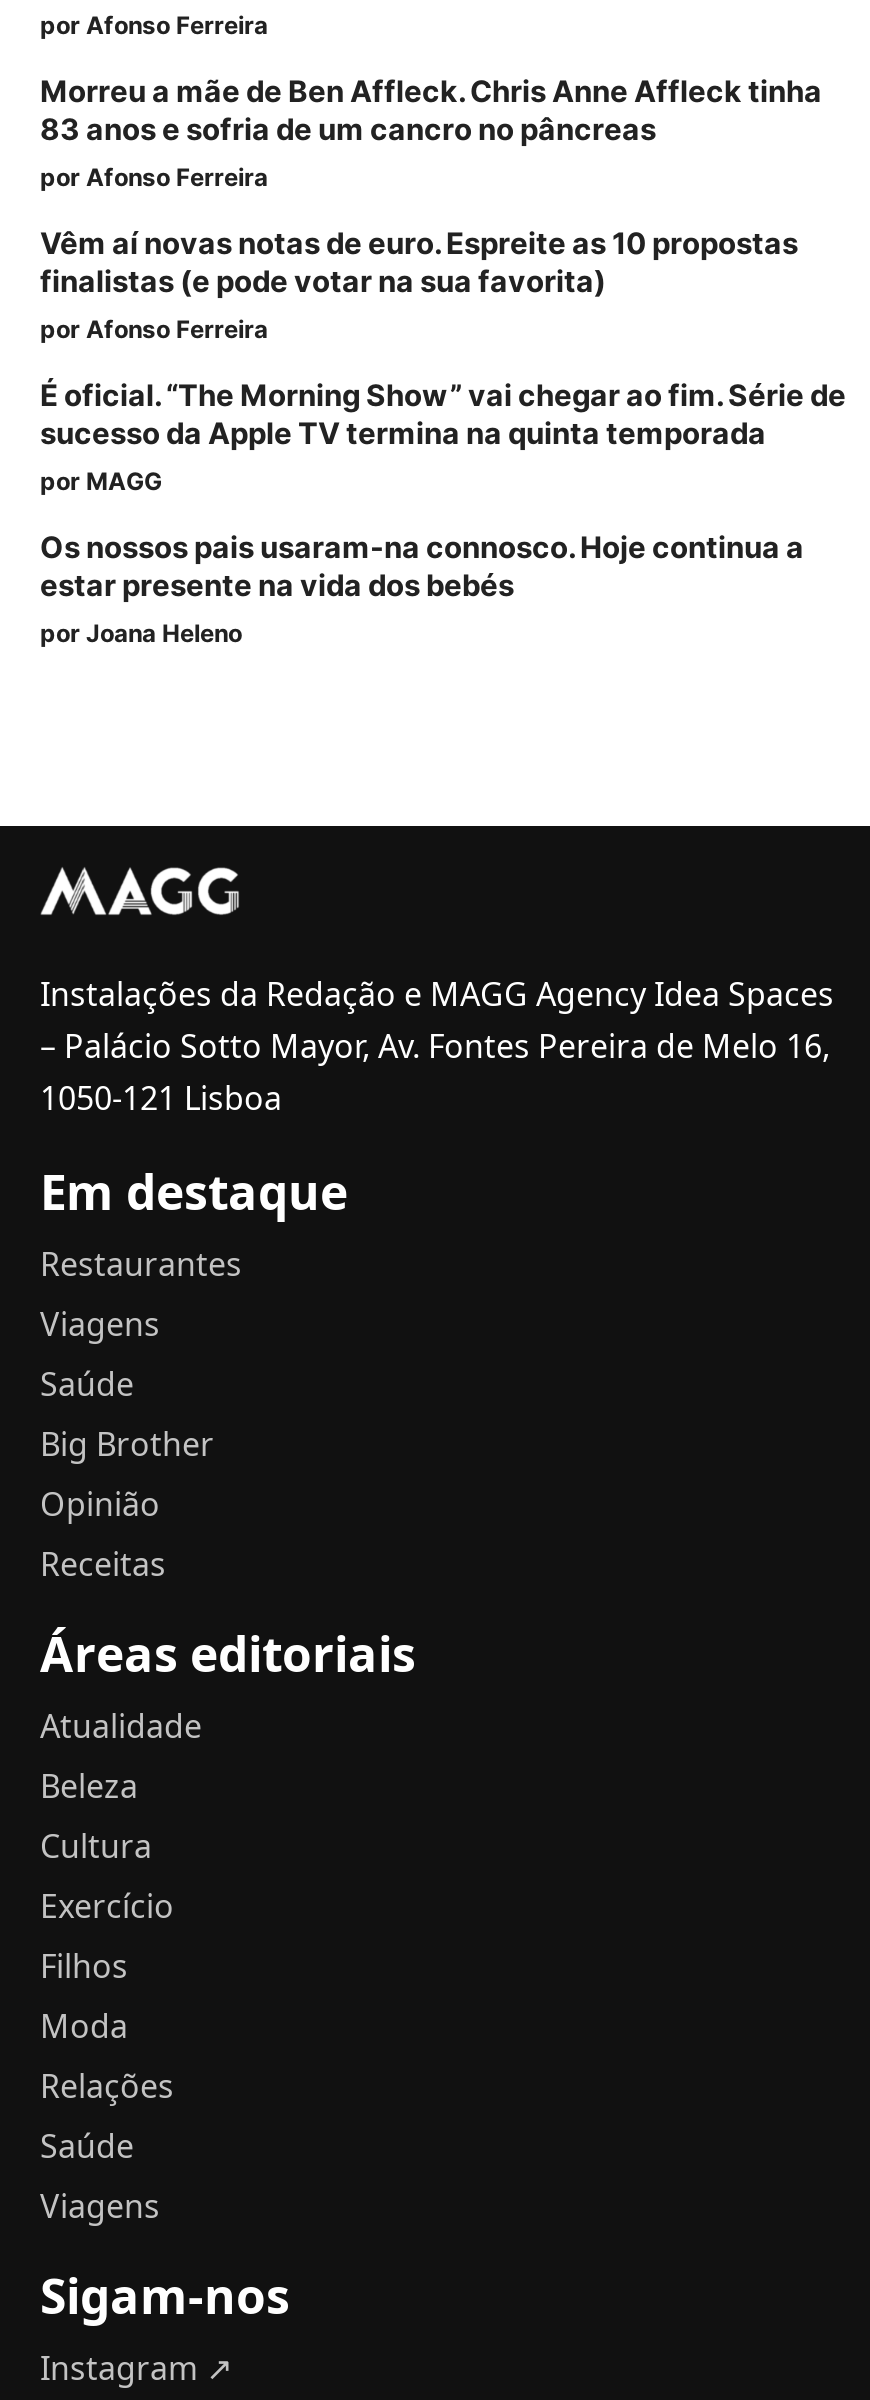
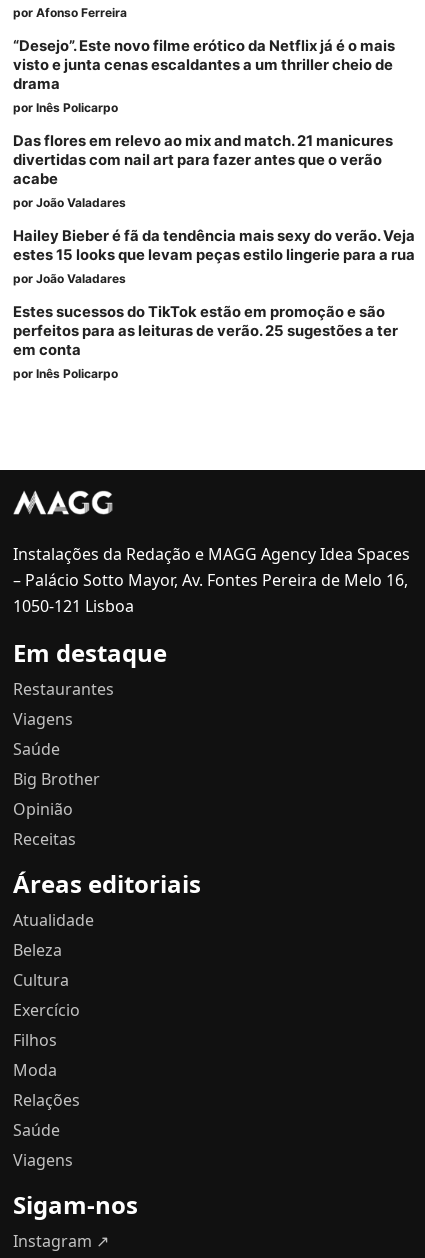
[40,73,822,191] Morreu a mãe de Ben Affleck. Chris Anne Affleck tinha | 83 anos e sofria de um cancro no pâncreas | por Afonso Ferreira -> [13,37,395,115] “Desejo”. Este novo filme erótico da Netflix já é o mais | visto e junta cenas escaldantes a um thriller cheio de | drama | por Inês Policarpo
[40,225,798,343] Vêm aí novas notas de euro. Espreite as 10 propostas | finalistas (e pode votar na sua favorita) | por Afonso Ferreira -> [13,132,393,210] Das flores em relevo ao mix and match. 21 manicures | divertidas com nail art para fazer antes que o verão | acabe | por João Valadares
[40,377,846,495] É oficial. “The Morning Show” vai chegar ao fim. Série de | sucesso da Apple TV termina na quinta temporada | por MAGG -> [13,227,415,286] Hailey Bieber é fã da tendência mais sexy do verão. Veja | estes 15 looks que levam peças estilo lingerie para a rua | por João Valadares
[40,529,804,647] Os nossos pais usaram-na connosco. Hoje continua a | estar presente na vida dos bebés | por Joana Heleno -> [13,303,398,381] Estes sucessos do TikTok estão em promoção e são | perfeitos para as leituras de verão. 25 sugestões a ter | em conta | por Inês Policarpo

